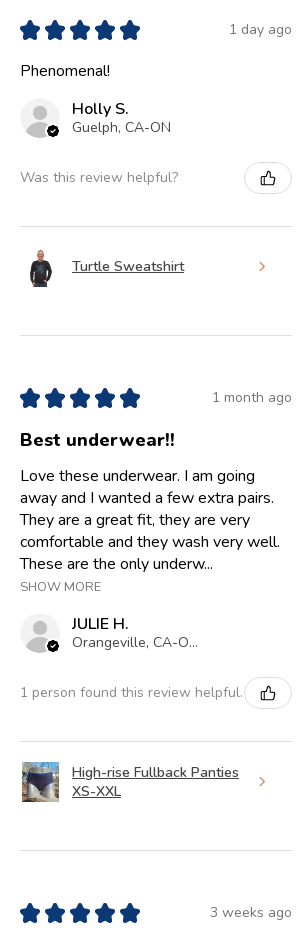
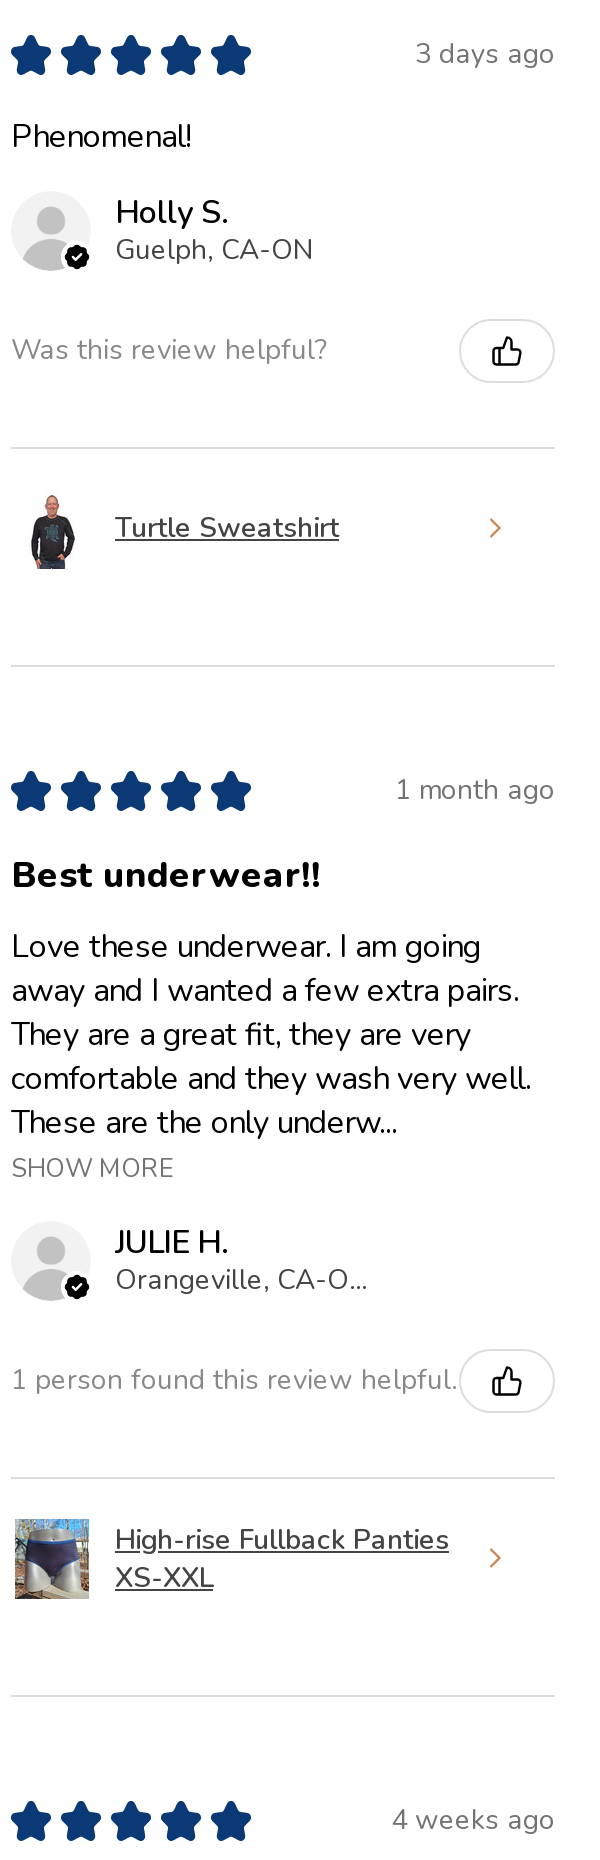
[229,20,292,39] 1 day ago -> [415,36,555,74] 3 days ago
[210,903,292,922] 3 weeks ago -> [391,1802,555,1840] 4 weeks ago

